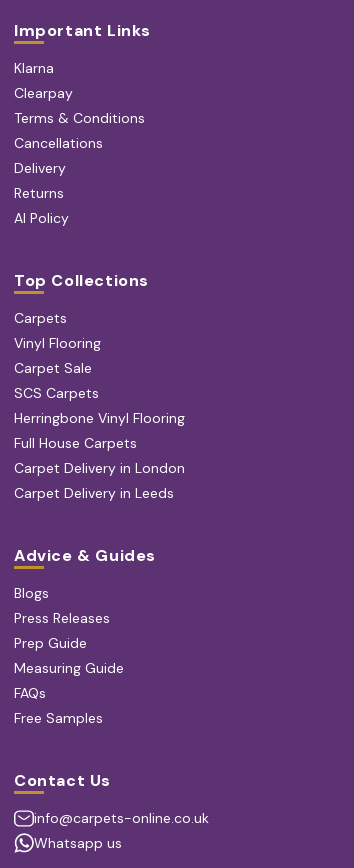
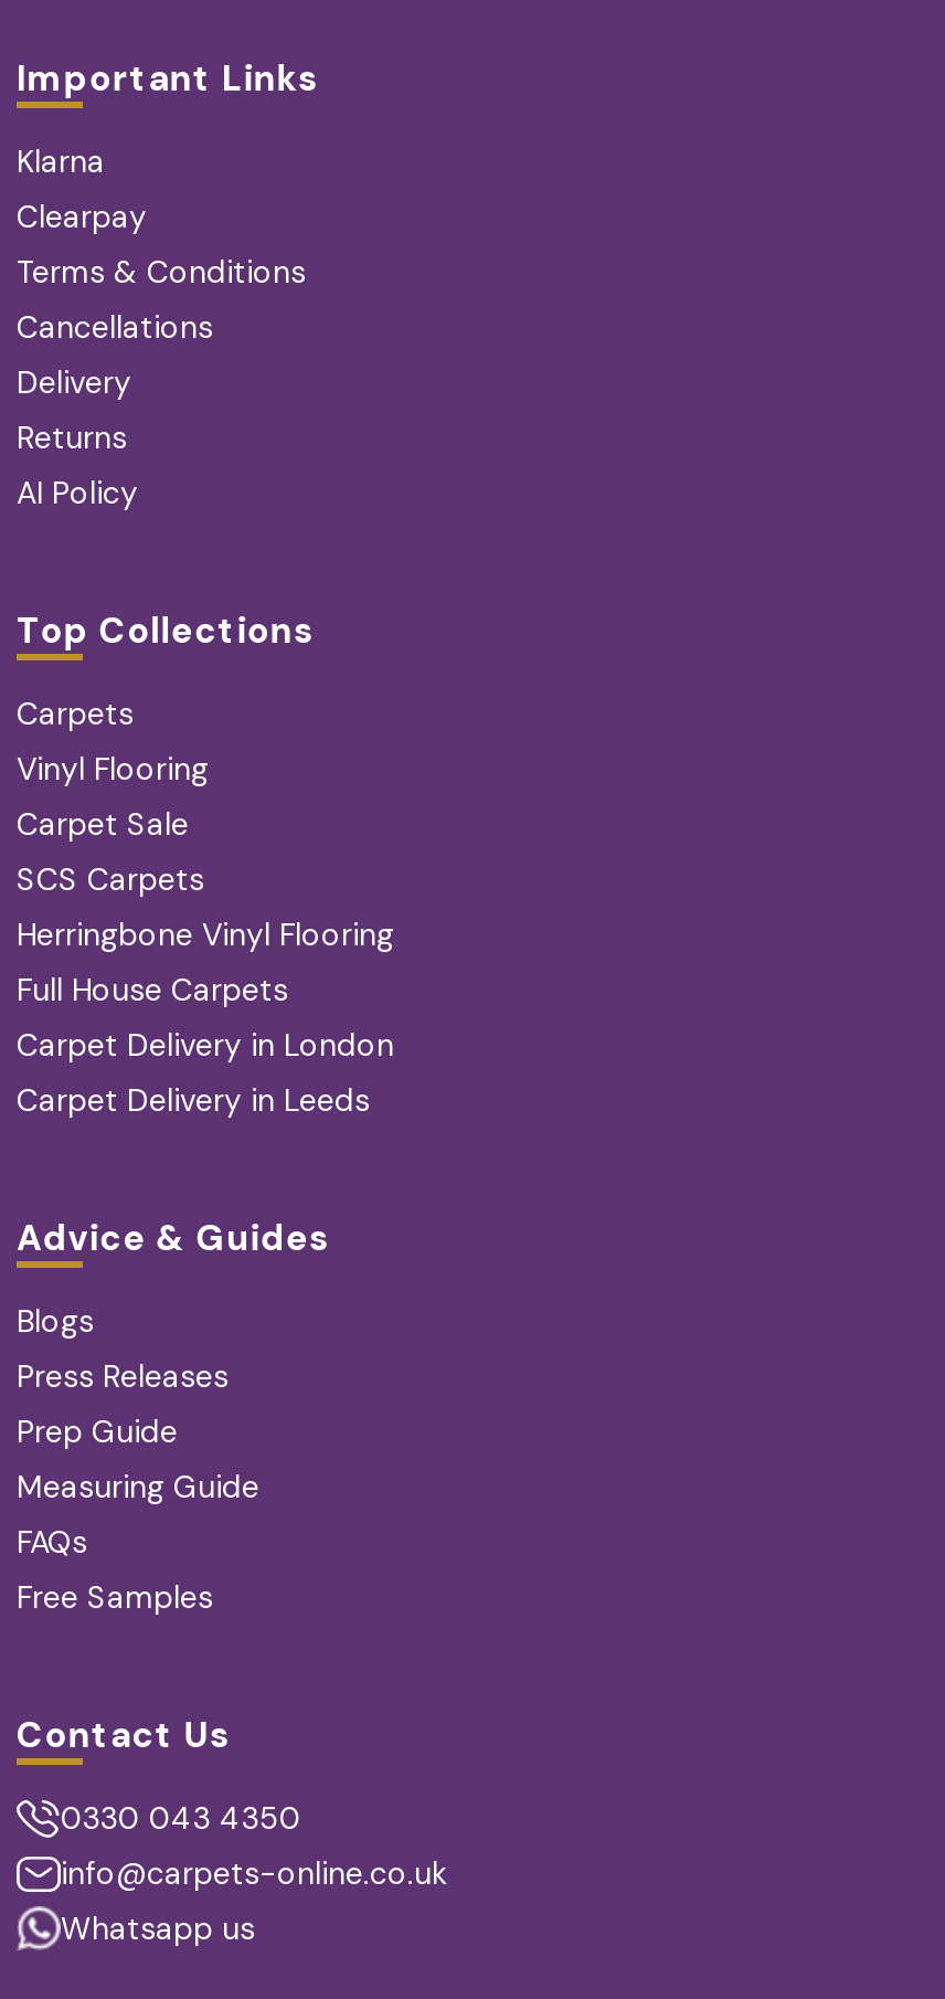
none -> [61,1798,301,1837] 0330 043 4350

